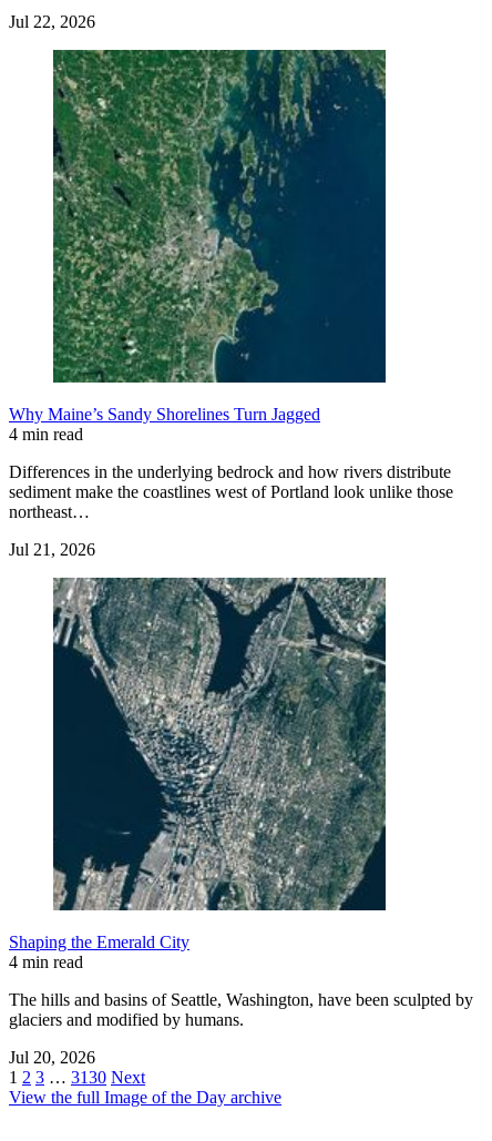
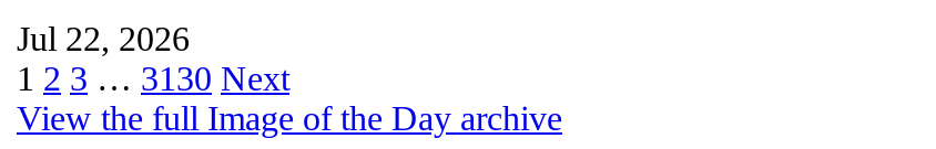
[9,49,453,559] [image] | Why Maine’s Sandy Shorelines Turn Jagged | 4 min read | Differences in the underlying bedrock and how rivers distribute | sediment make the coastlines west of Portland look unlike those | northeast… | Jul 21, 2026 -> none
[9,577,473,1067] [image] | Shaping the Emerald City | 4 min read | The hills and basins of Seattle, Washington, have been sculpted by | glaciers and modified by humans. | Jul 20, 2026 -> none

